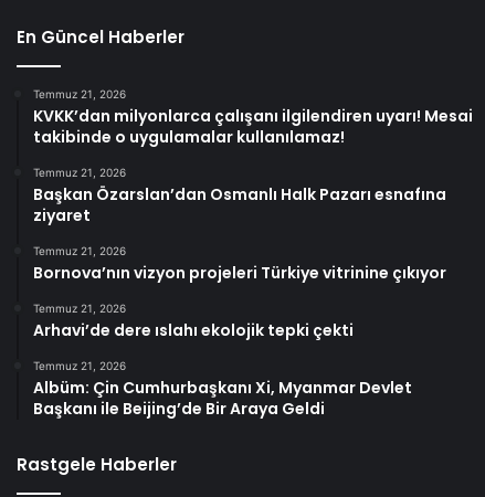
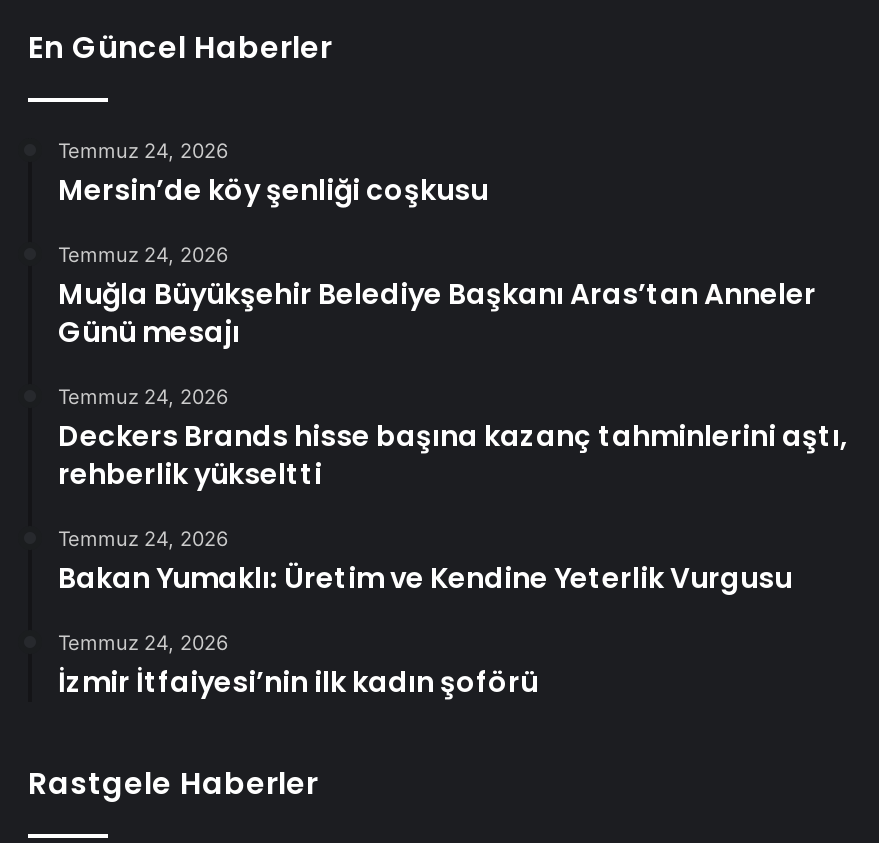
[33,87,473,148] Temmuz 21, 2026 | KVKK’dan milyonlarca çalışanı ilgilendiren uyarı! Mesai | takibinde o uygulamalar kullanılamaz! -> [58,138,488,210] Temmuz 24, 2026 | Mersin’de köy şenliği coşkusu
[33,165,446,226] Temmuz 21, 2026 | Başkan Özarslan’dan Osmanlı Halk Pazarı esnafına | ziyaret -> [58,242,816,352] Temmuz 24, 2026 | Muğla Büyükşehir Belediye Başkanı Aras’tan Anneler | Günü mesajı
[33,244,446,284] Temmuz 21, 2026 | Bornova’nın vizyon projeleri Türkiye vitrinine çıkıyor -> [58,384,848,494] Temmuz 24, 2026 | Deckers Brands hisse başına kazanç tahminlerini aştı, | rehberlik yükseltti
[33,301,354,341] Temmuz 21, 2026 | Arhavi’de dere ıslahı ekolojik tepki çekti -> [58,526,792,598] Temmuz 24, 2026 | Bakan Yumaklı: Üretim ve Kendine Yeterlik Vurgusu
[33,359,412,419] Temmuz 21, 2026 | Albüm: Çin Cumhurbaşkanı Xi, Myanmar Devlet | Başkanı ile Beijing’de Bir Araya Geldi -> [58,630,538,702] Temmuz 24, 2026 | İzmir İtfaiyesi’nin ilk kadın şoförü

